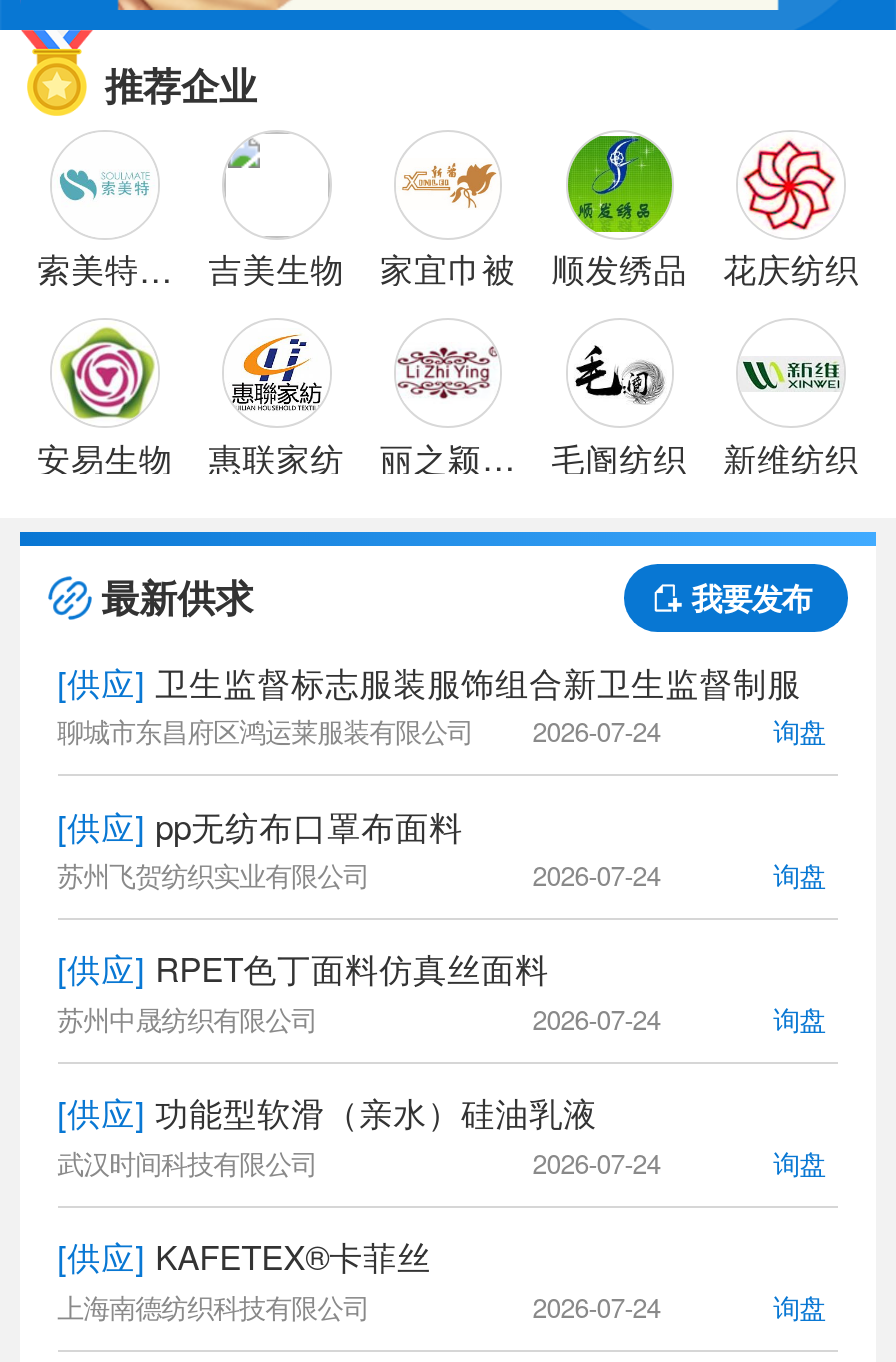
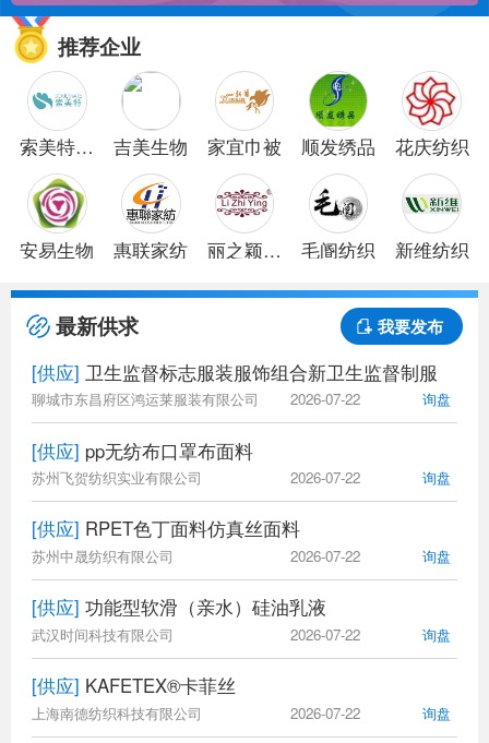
[57,713,660,751] 聊城市东昌府区鸿运莱服装有限公司 2026-07-24 -> [31,389,360,410] 聊城市东昌府区鸿运莱服装有限公司 2026-07-22
[532,857,660,895] 2026-07-24 -> [291,467,360,488] 2026-07-22
[532,1001,660,1039] 2026-07-24 -> [291,546,360,567] 2026-07-22
[532,1144,660,1182] 2026-07-24 -> [291,624,360,645] 2026-07-22
[532,1288,660,1326] 2026-07-24 -> [291,703,360,723] 2026-07-22

